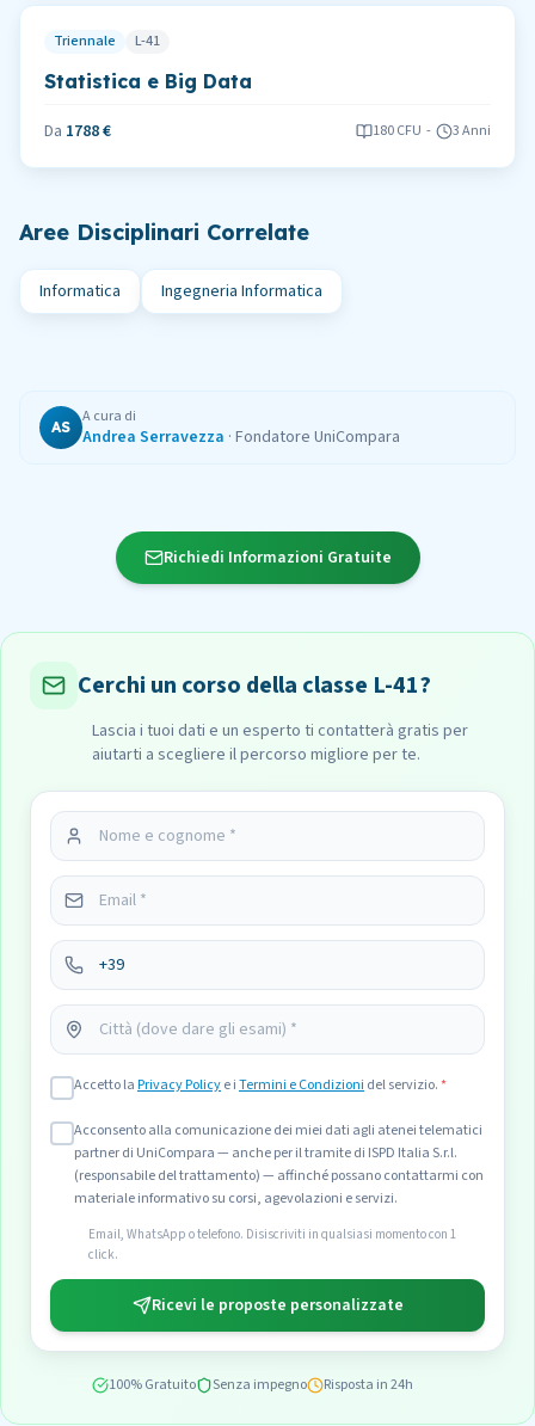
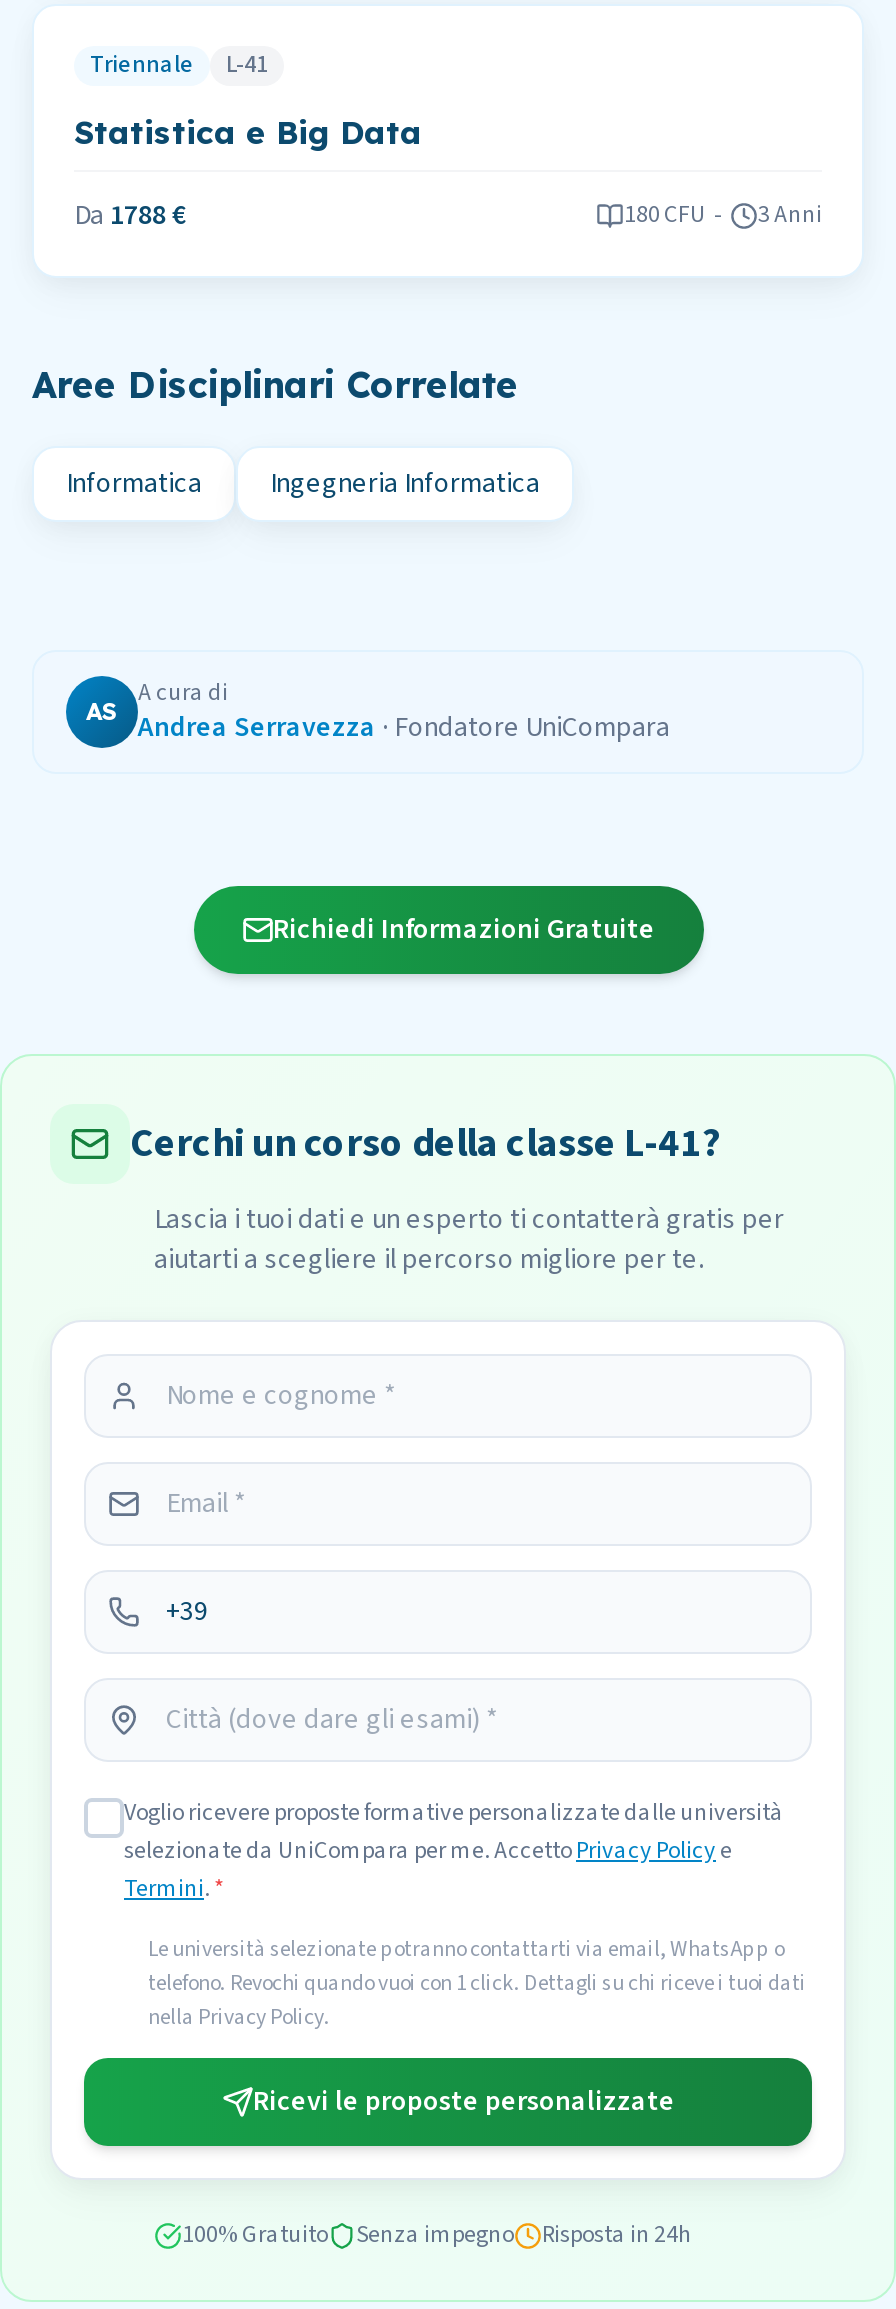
[74,1075,484,1264] Accetto la Privacy Policy e i Termini e Condizioni del servizio. * | Acconsento alla comunicazione dei miei dati agli atenei telematici | partner di UniCompara — anche per il tramite di ISPD Italia S.r.l. | (responsabile del trattamento) — affinché possano contattarmi con | materiale informativo su corsi, agevolazioni e servizi. | Email, WhatsApp o telefono. Disiscriviti in qualsiasi momento con 1 | click. -> [124,1796,806,2032] Voglio ricevere proposte formative personalizzate dalle università | selezionate da UniCompara per me. Accetto Privacy Policy e | Termini. * | Le università selezionate potranno contattarti via email, WhatsApp o | telefono. Revochi quando vuoi con 1 click. Dettagli su chi riceve i tuoi dati | nella Privacy Policy.

